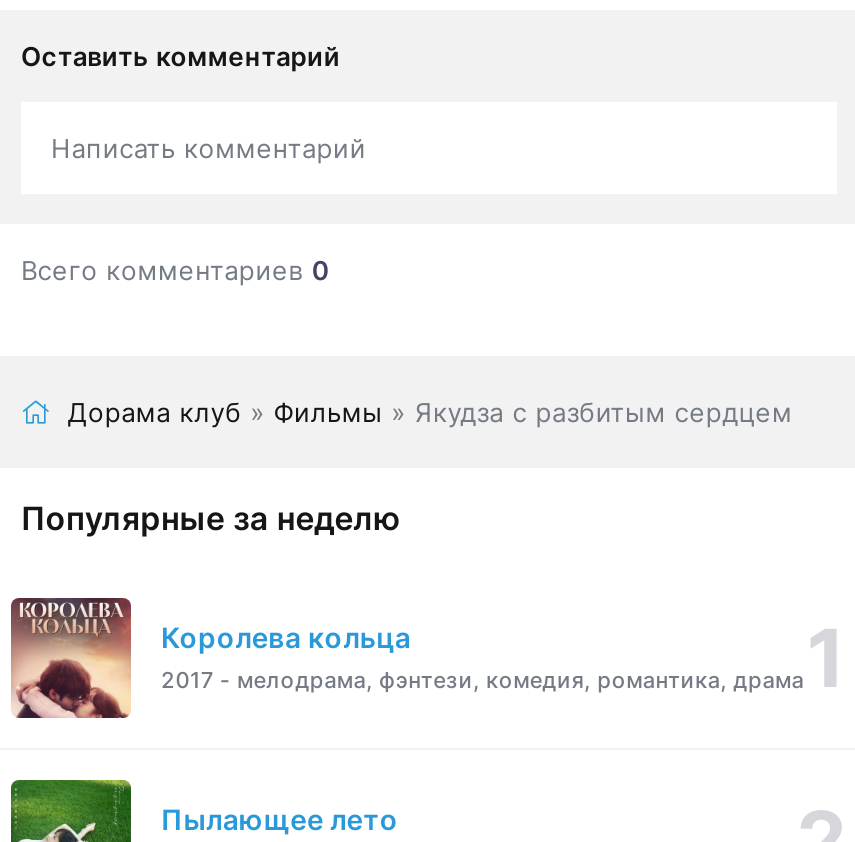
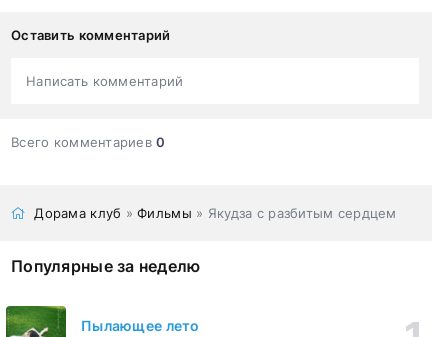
[9,596,804,720] [image] | Королева кольца | 2017 - мелодрама, фэнтези, комедия, романтика, драма -> none

